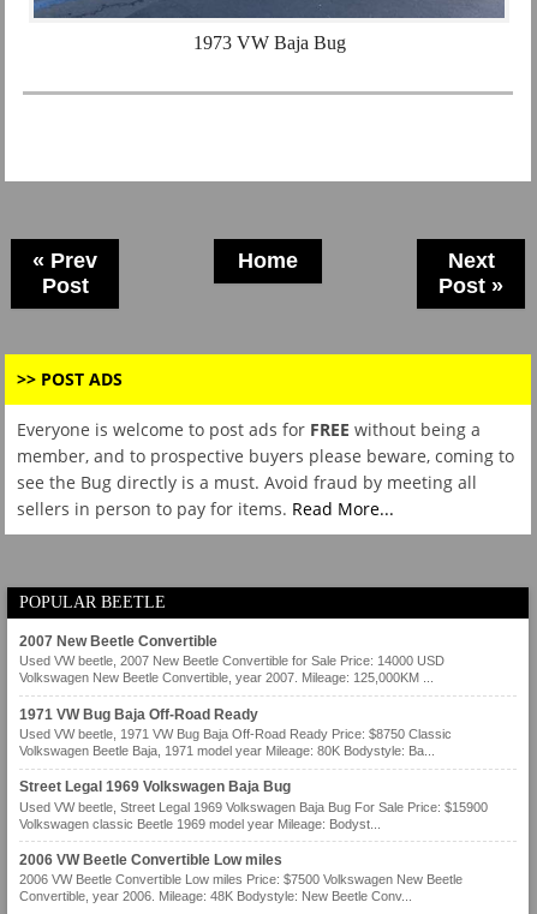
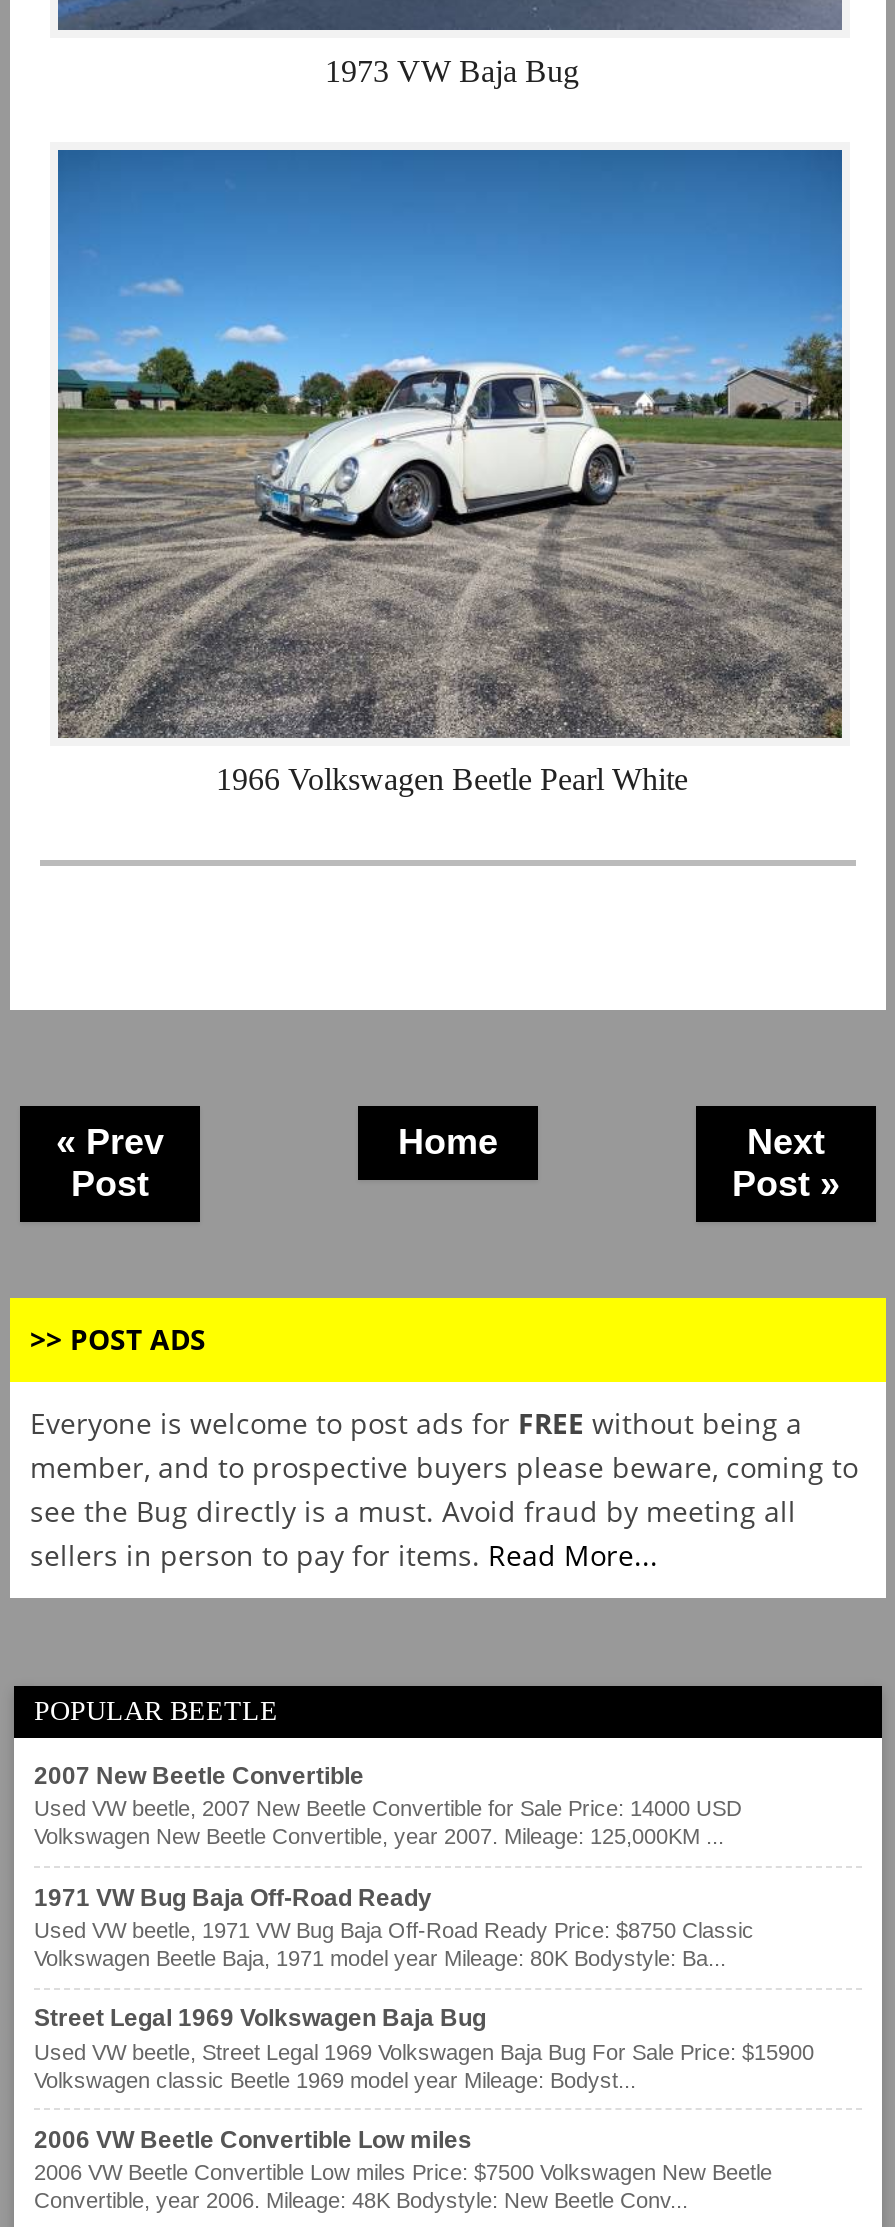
none -> [56,148,844,795] [image] | 1966 Volkswagen Beetle Pearl White

